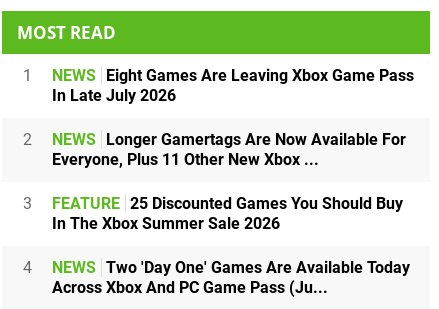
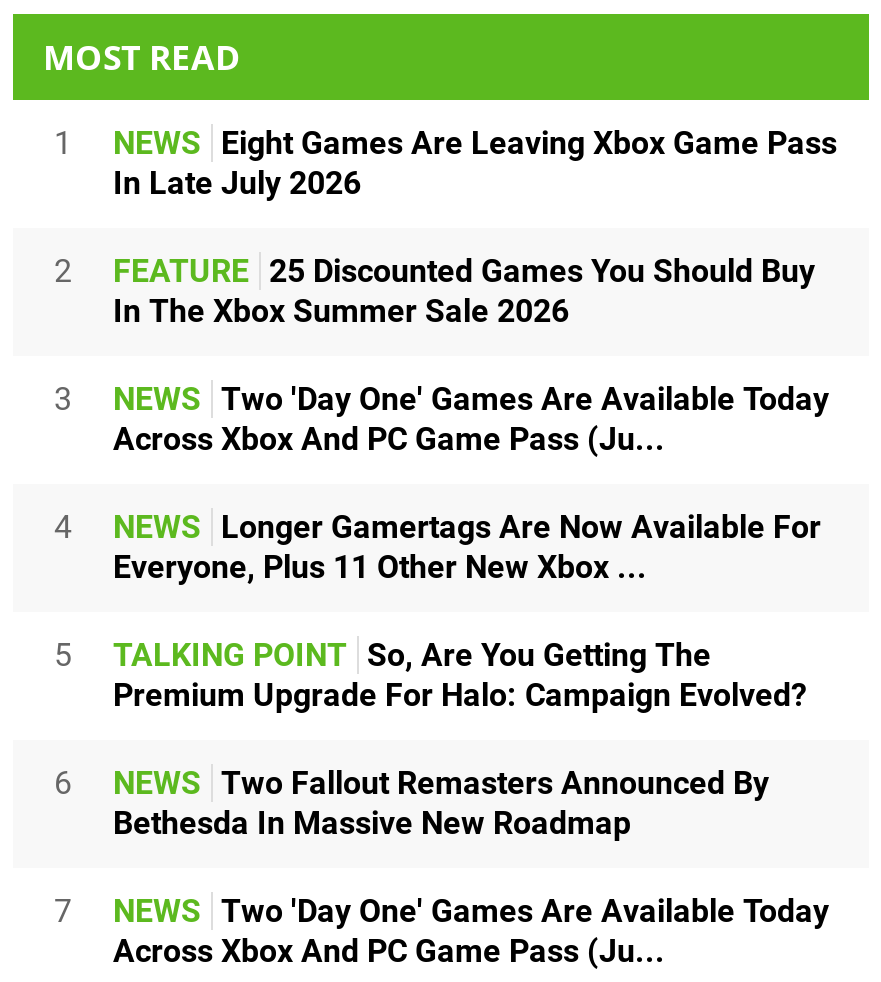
none -> [113,380,829,458] NEWS Two 'Day One' Games Are Available Today | Across Xbox And PC Game Pass (Ju...
none -> [54,636,807,930] 5 | TALKING POINT So, Are You Getting The | Premium Upgrade For Halo: Campaign Evolved? | 6 | NEWS Two Fallout Remasters Announced By | Bethesda In Massive New Roadmap | 7
moved [22,194,403,277] -> [54,252,815,546]: 3 | FEATURE 25 Discounted Games You Should Buy | In The Xbox Summer Sale 2026 | 4

